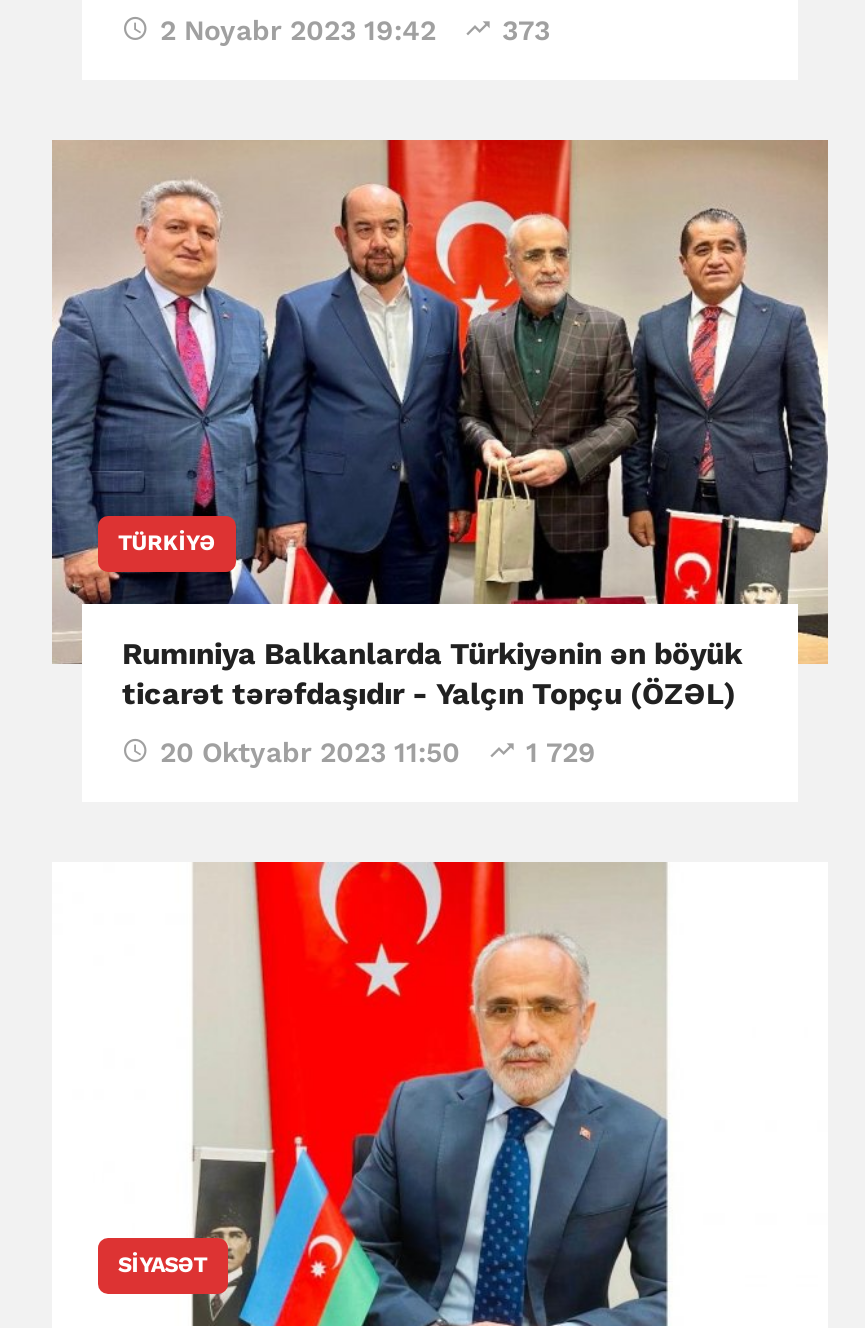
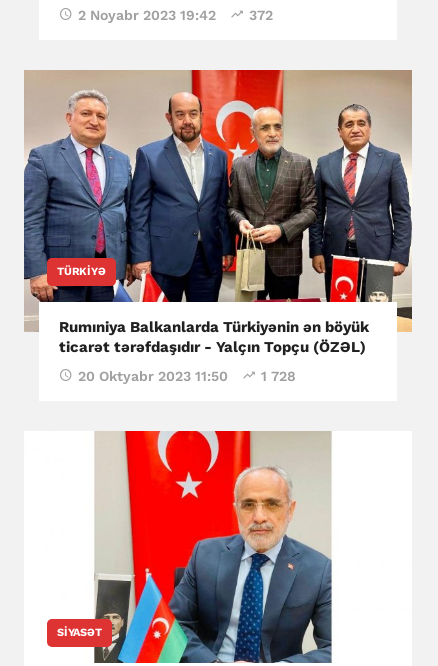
[502,14,550,46] 373 -> [249,7,273,23] 372
[526,736,596,768] 1 729 -> [261,368,296,384] 1 728

